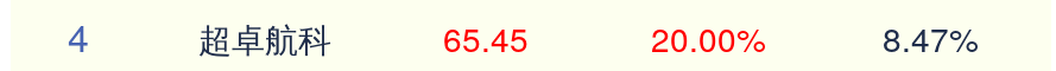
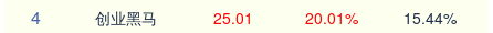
[198,14,978,61] 超卓航科 | 65.45 | 20.00% | 8.47% -> [95,6,456,28] 创业黑马 | 25.01 | 20.01% | 15.44%

